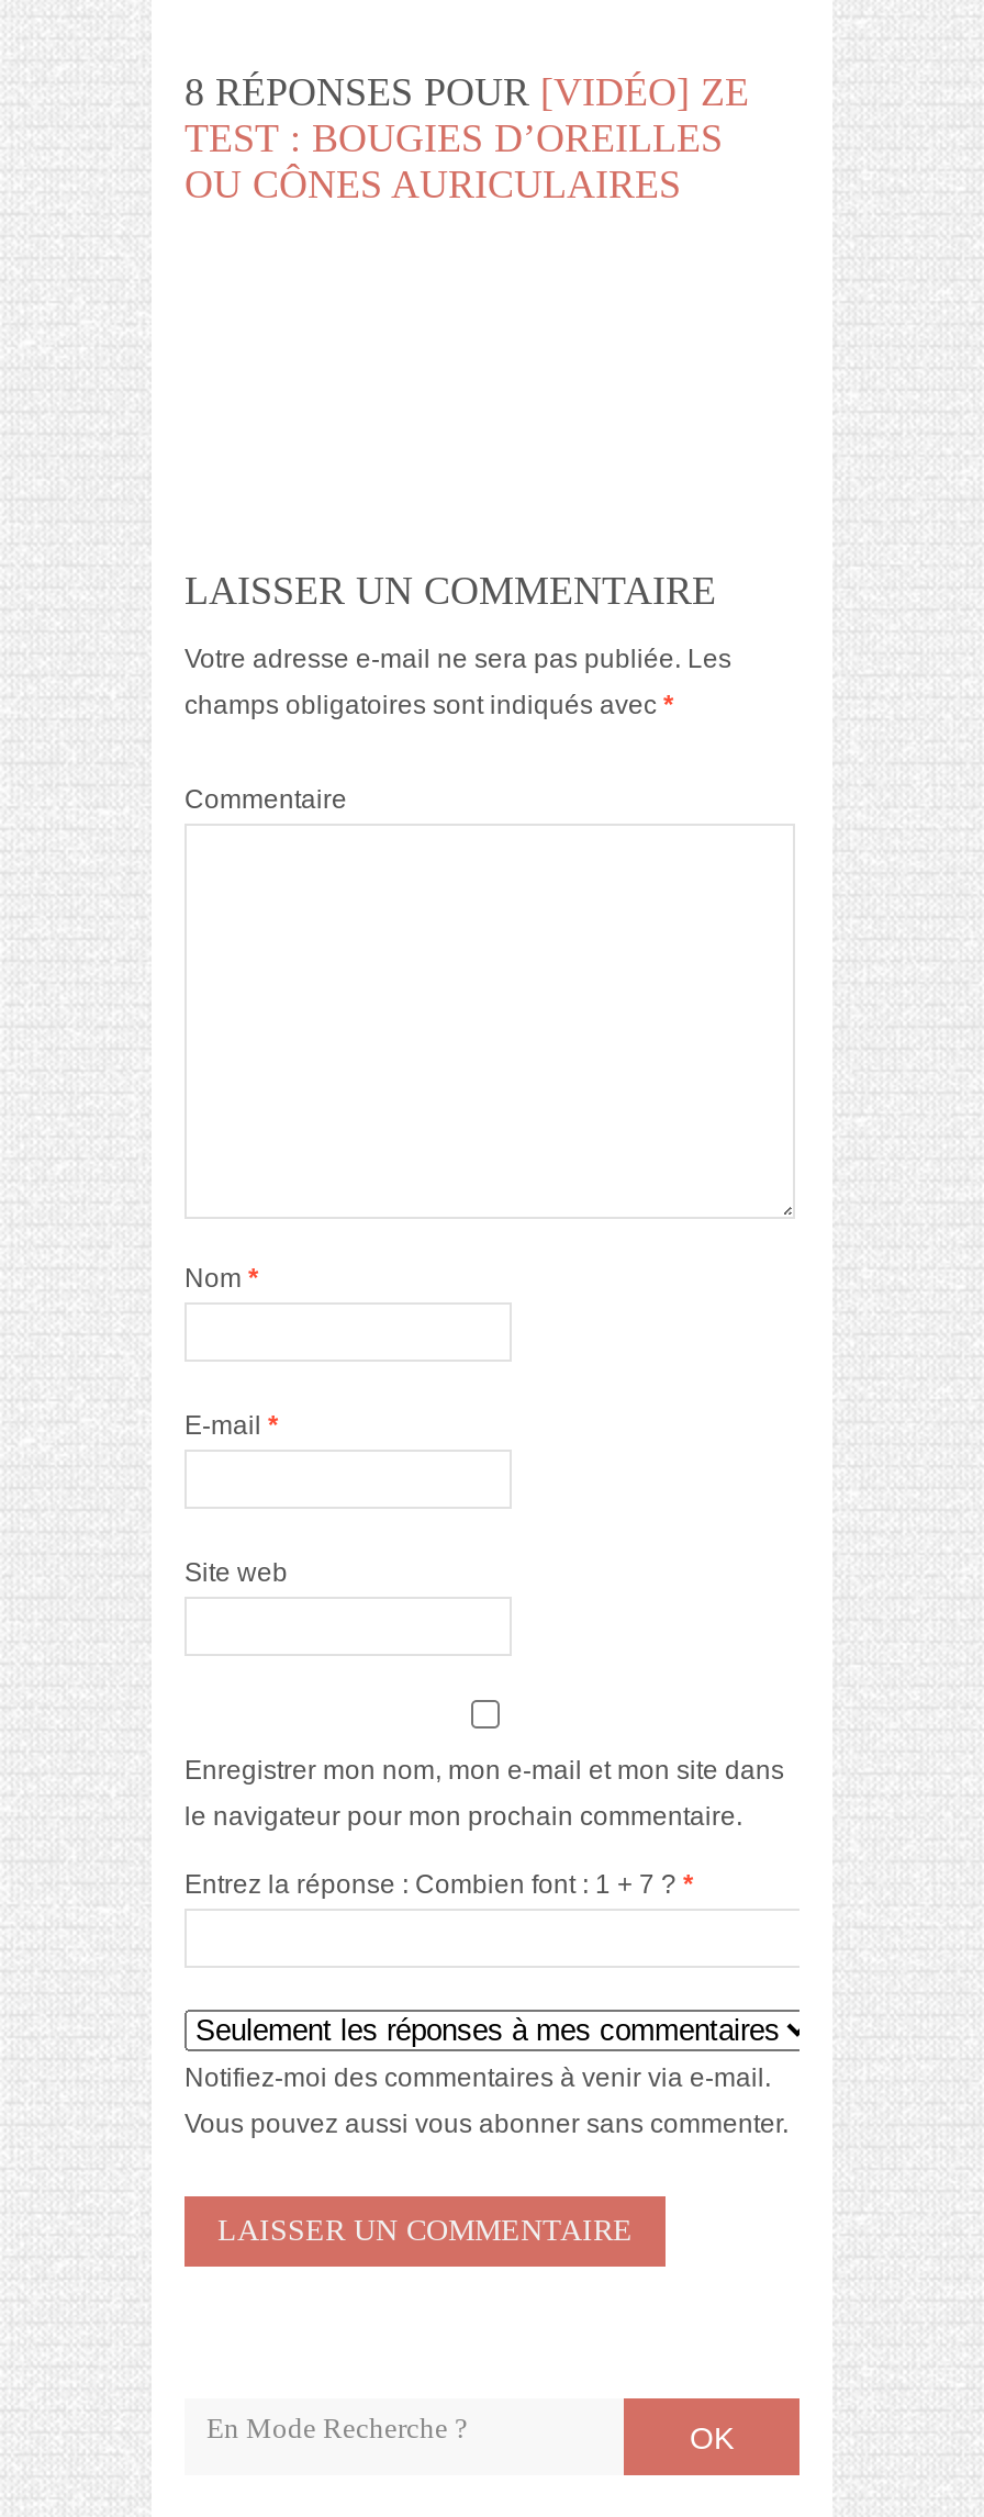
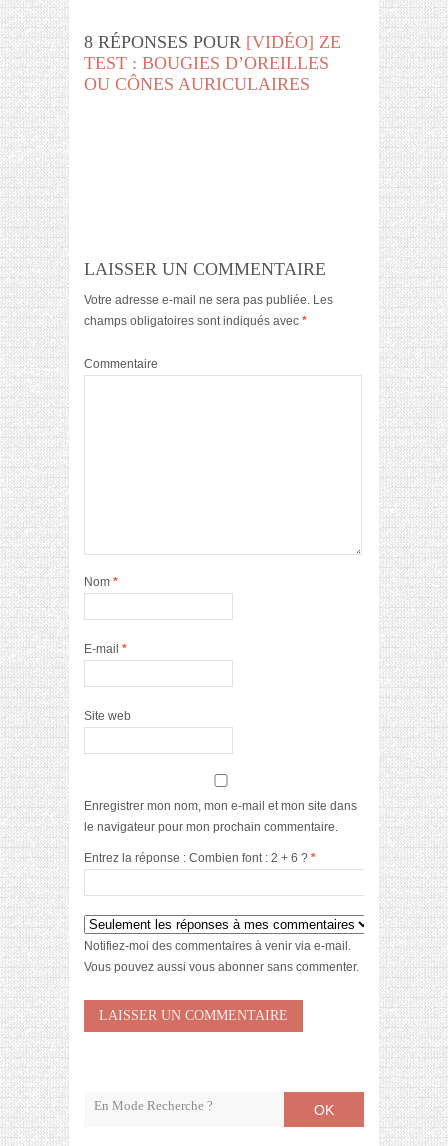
[185,1869,694,1900] Entrez la réponse : Combien font : 1 + 7 ? * -> [84,851,316,865] Entrez la réponse : Combien font : 2 + 6 ? *

